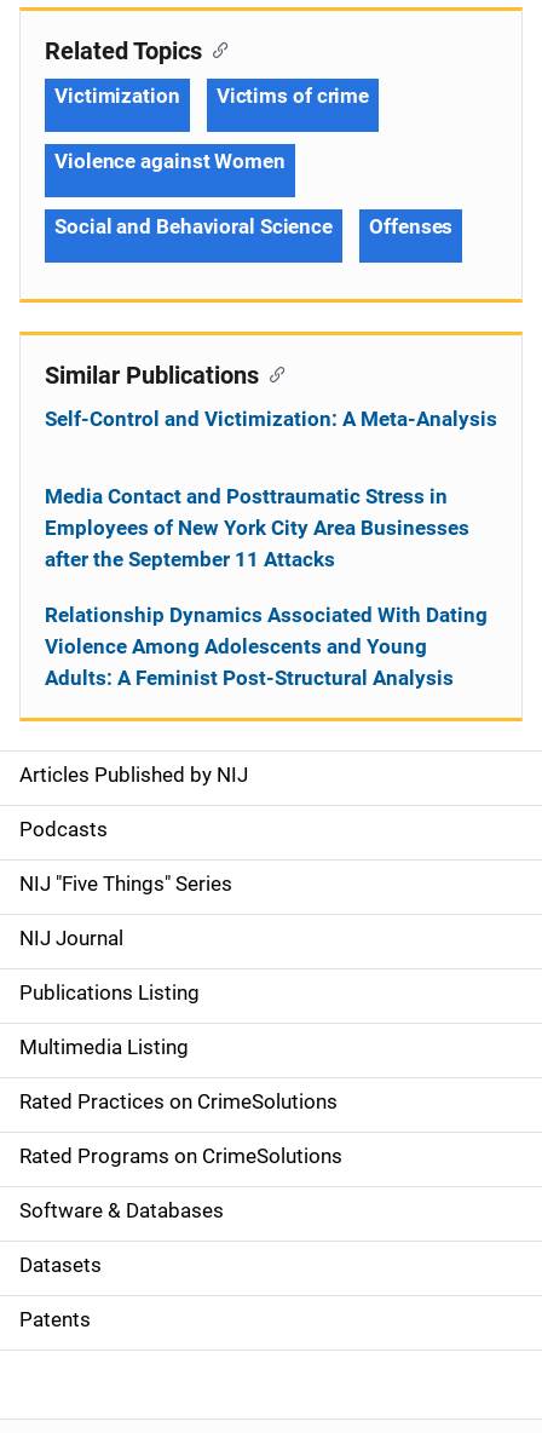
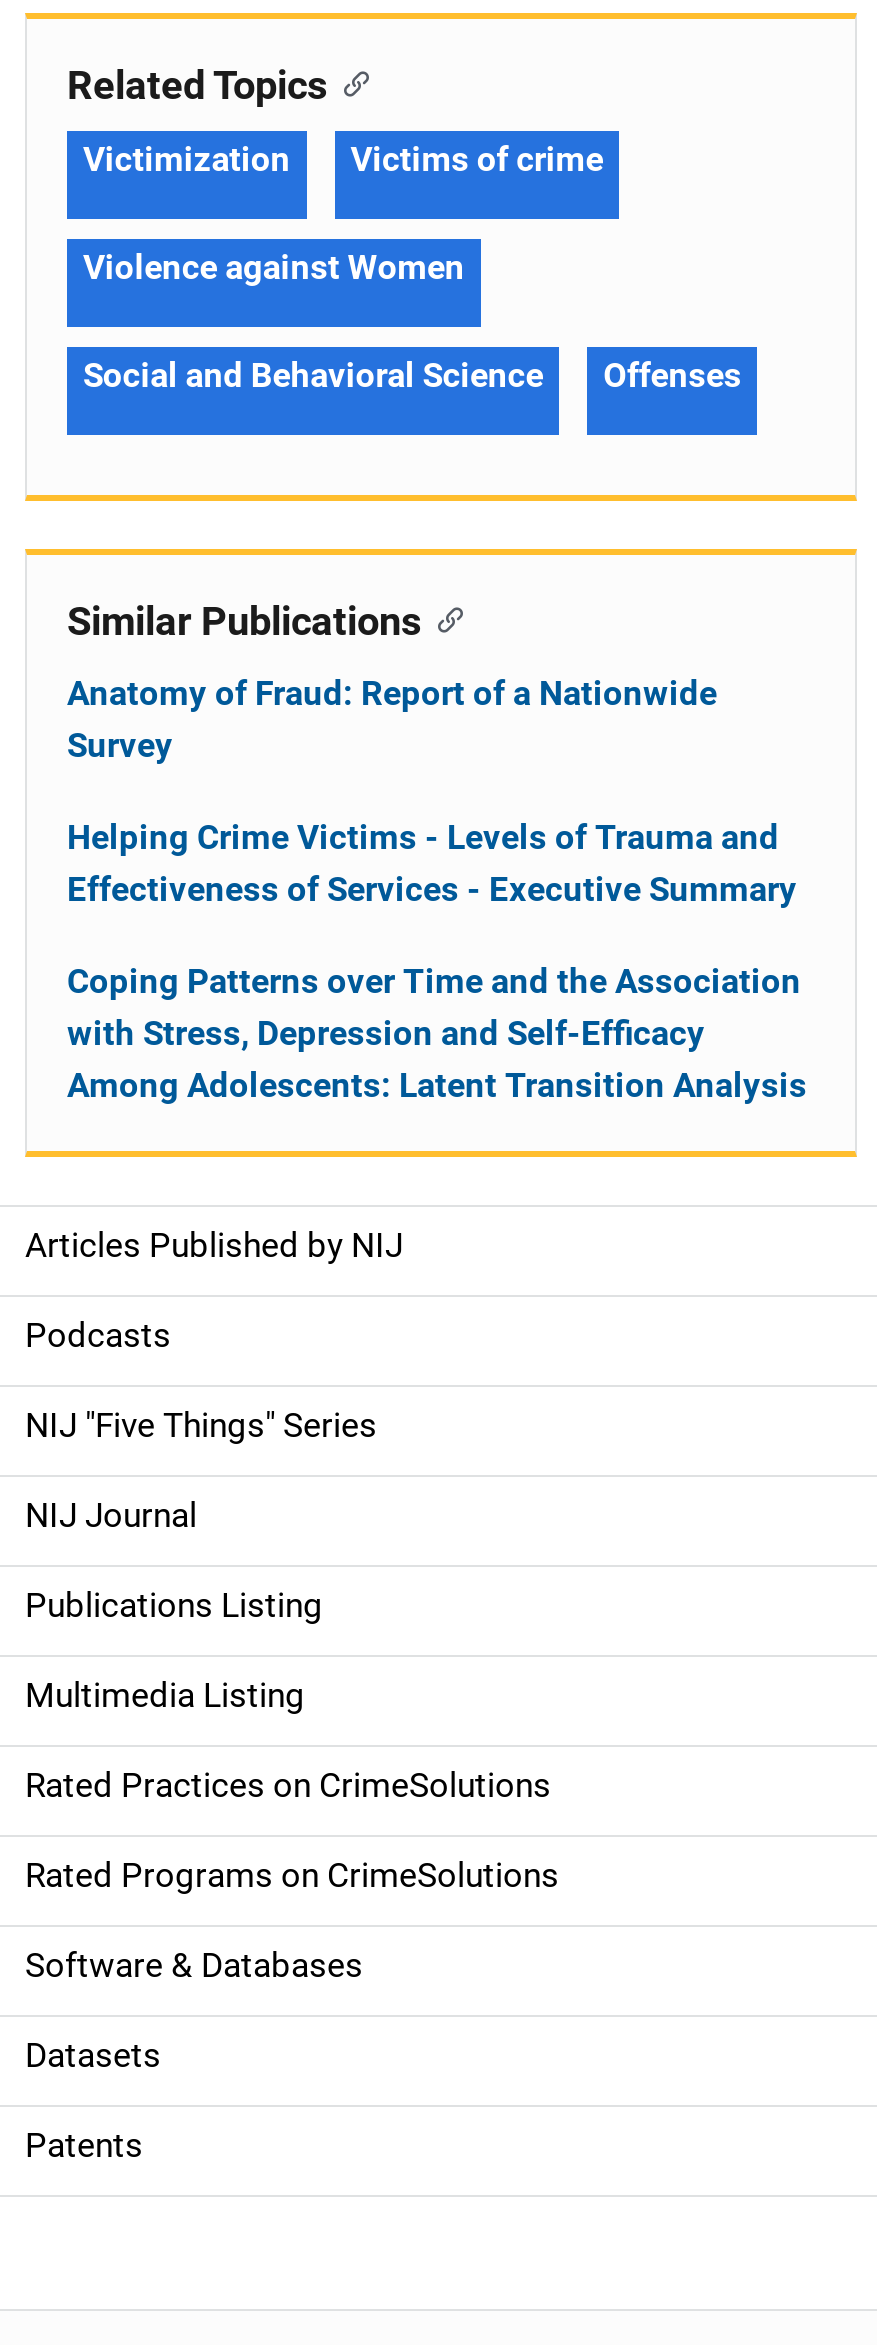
[45,407,497,431] Self-Control and Victimization: A Meta-Analysis -> [67,673,717,765] Anatomy of Fraud: Report of a Nationwide | Survey
[45,484,469,571] Media Contact and Posttraumatic Stress in | Employees of New York City Area Businesses | after the September 11 Attacks -> [67,817,797,909] Helping Crime Victims - Levels of Trauma and | Effectiveness of Services - Executive Summary
[45,603,488,690] Relationship Dynamics Associated With Dating | Violence Among Adolescents and Young | Adults: A Feminist Post-Structural Analysis -> [67,961,807,1105] Coping Patterns over Time and the Association | with Stress, Depression and Self-Efficacy | Among Adolescents: Latent Transition Analysis

